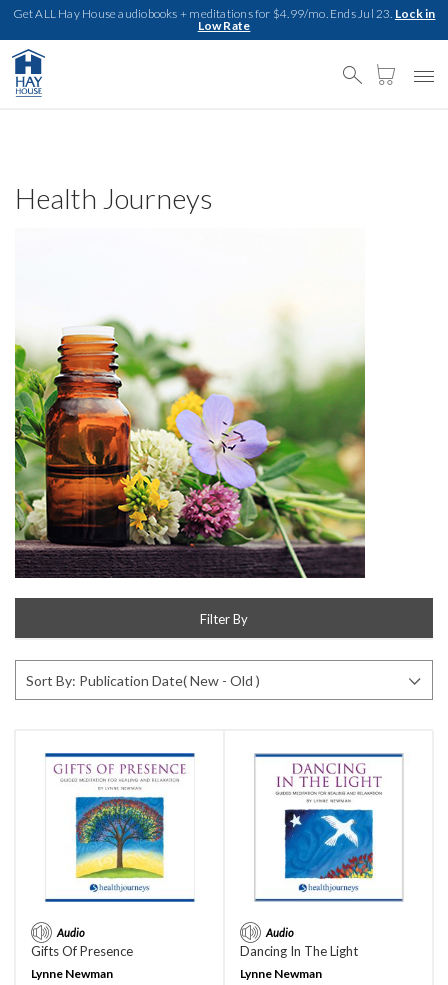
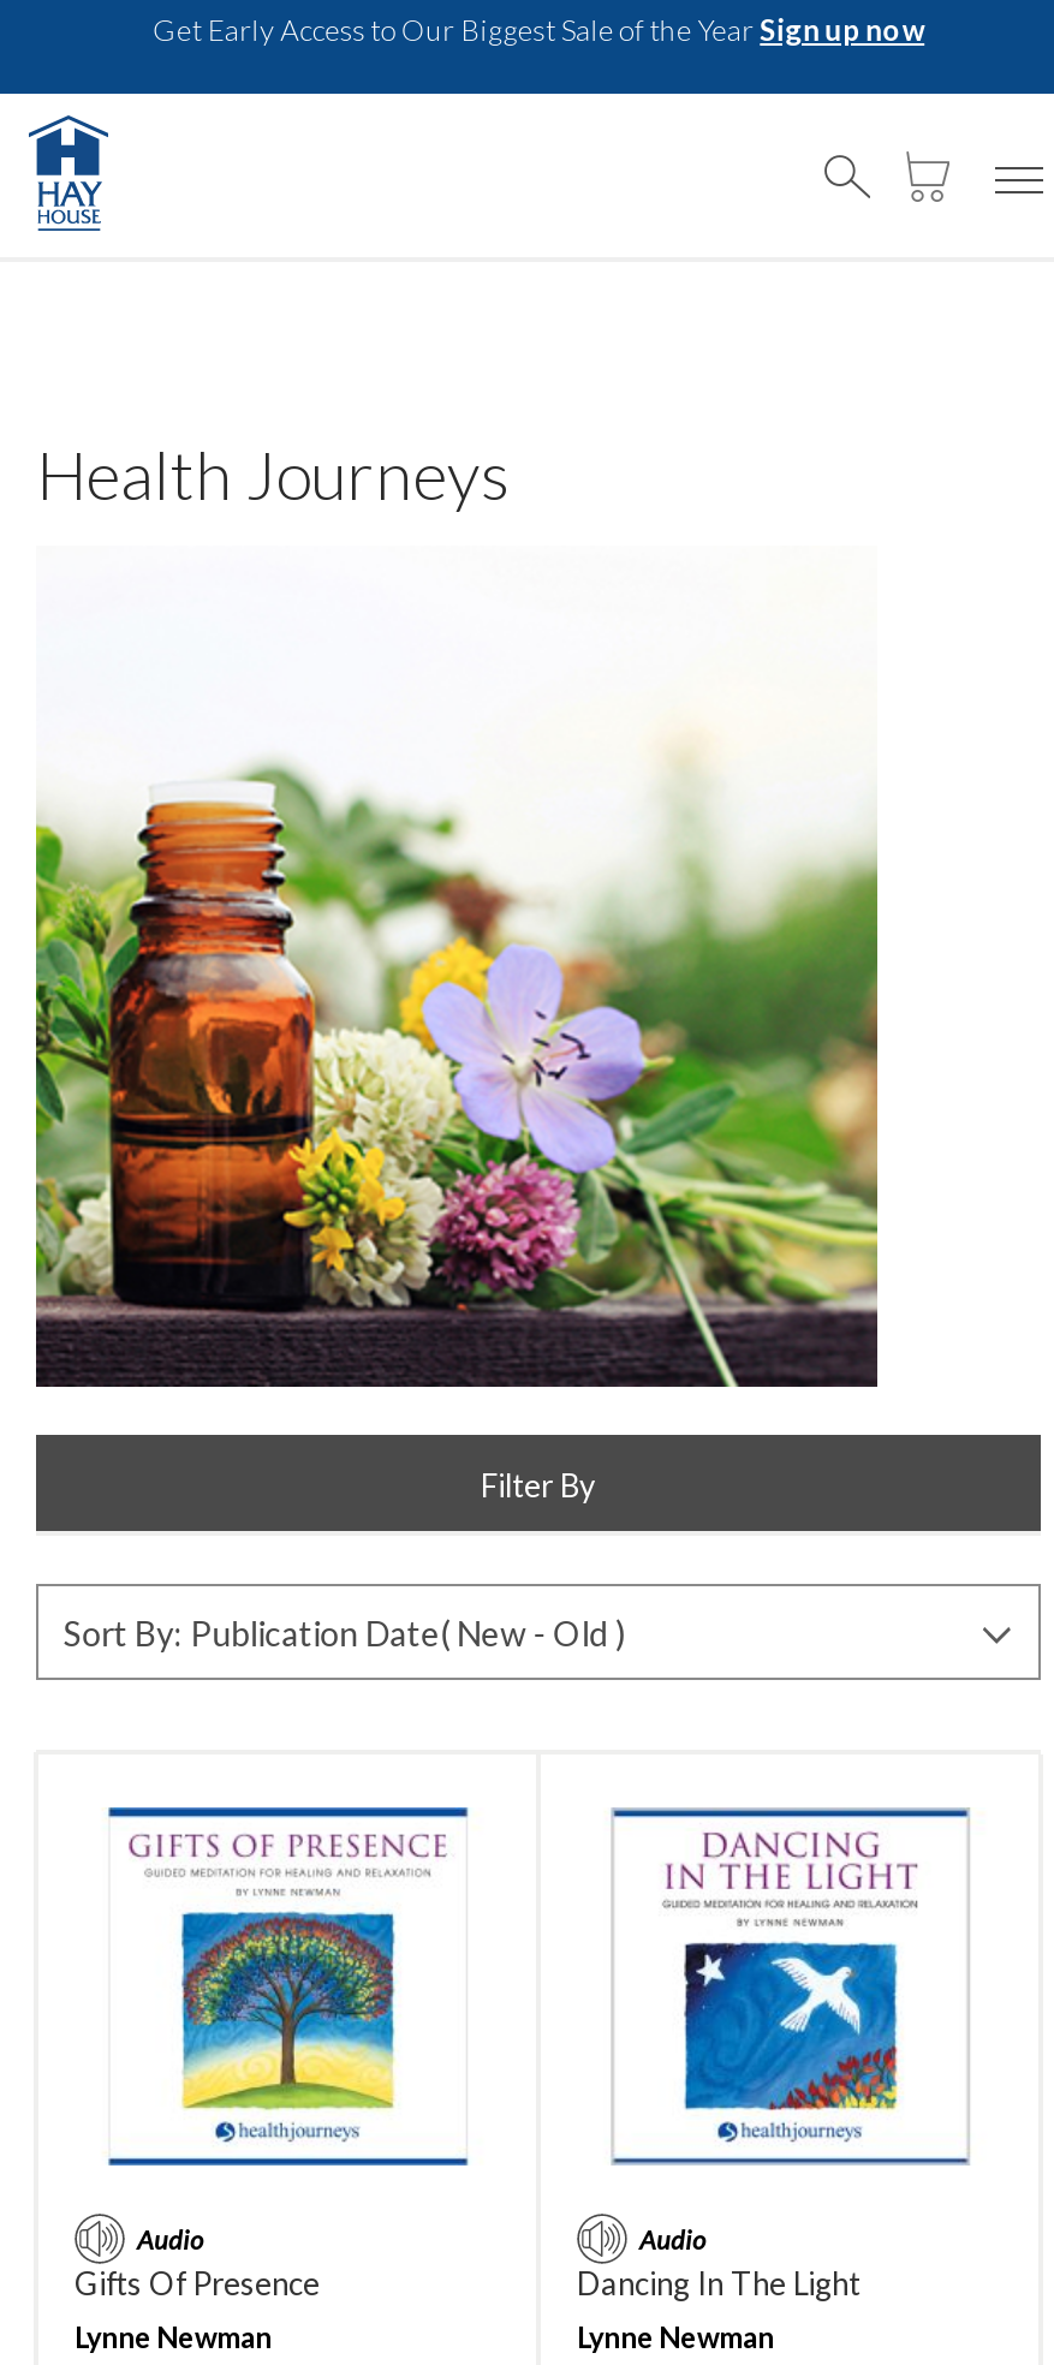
[12,6,435,33] Get ALL Hay House audiobooks + meditations for $4.99/mo. Ends Jul 23. Lock in | Low Rate -> [152,12,924,48] Get Early Access to Our Biggest Sale of the Year Sign up now

